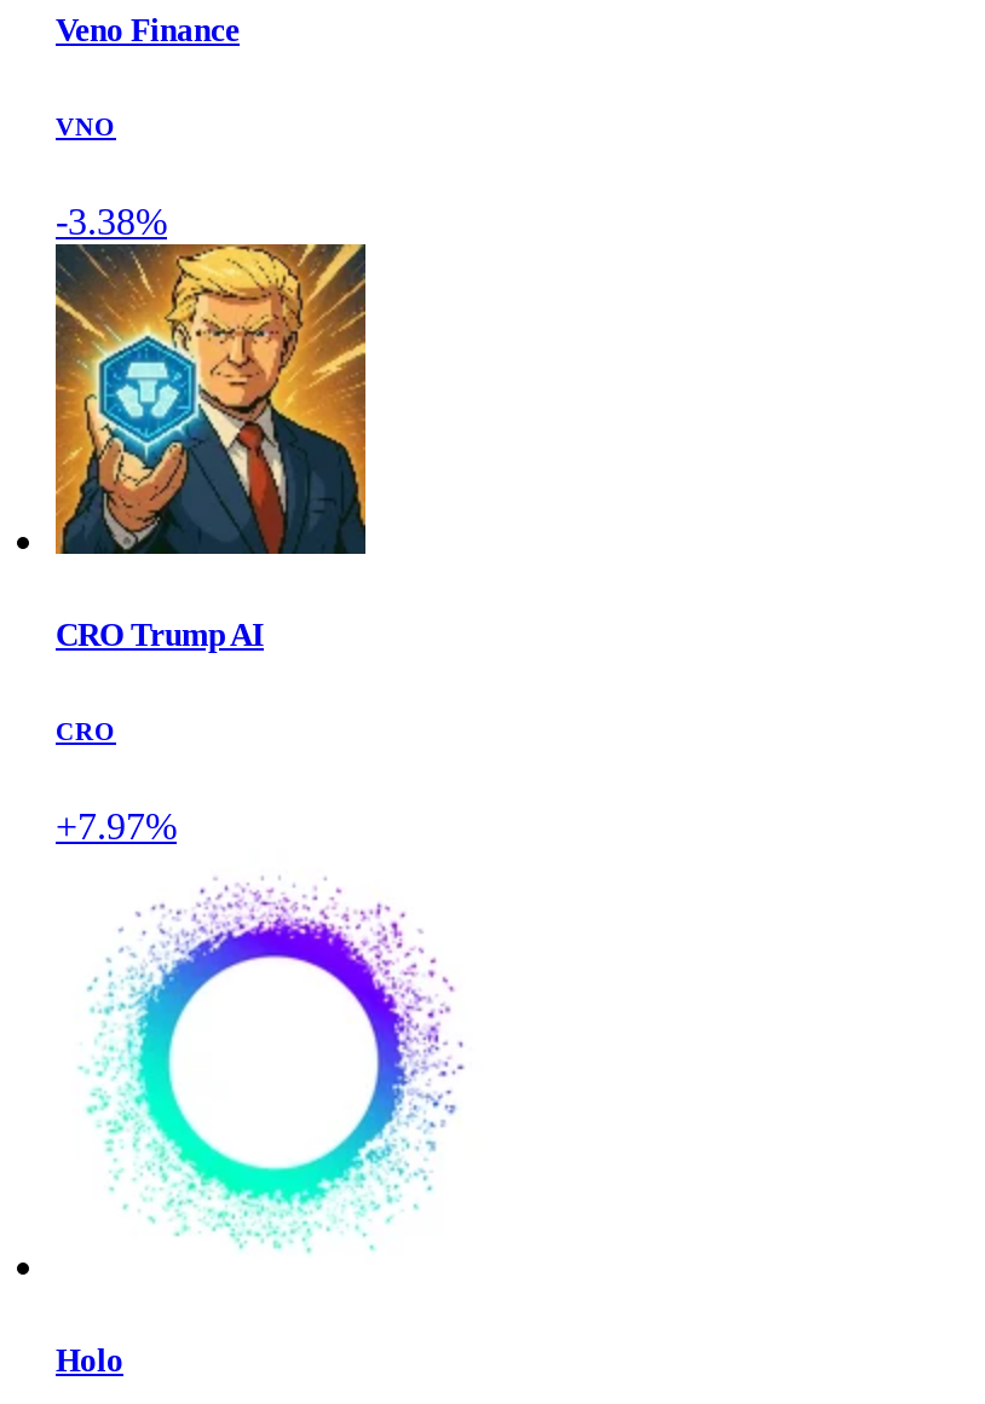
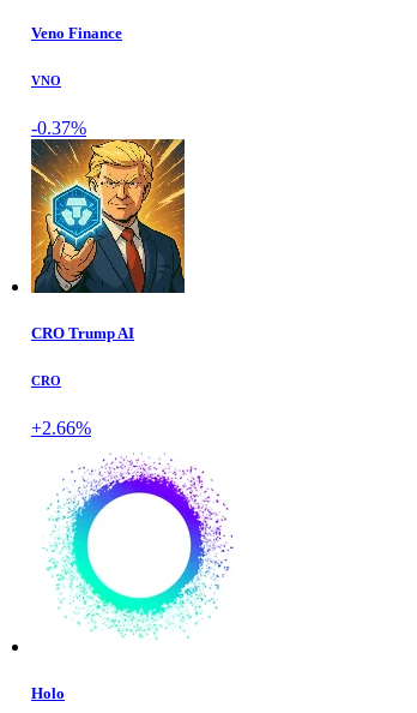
[56,201,167,242] -3.38% -> [31,118,86,138] -0.37%
[56,805,177,847] +7.97% -> [31,418,91,438] +2.66%

